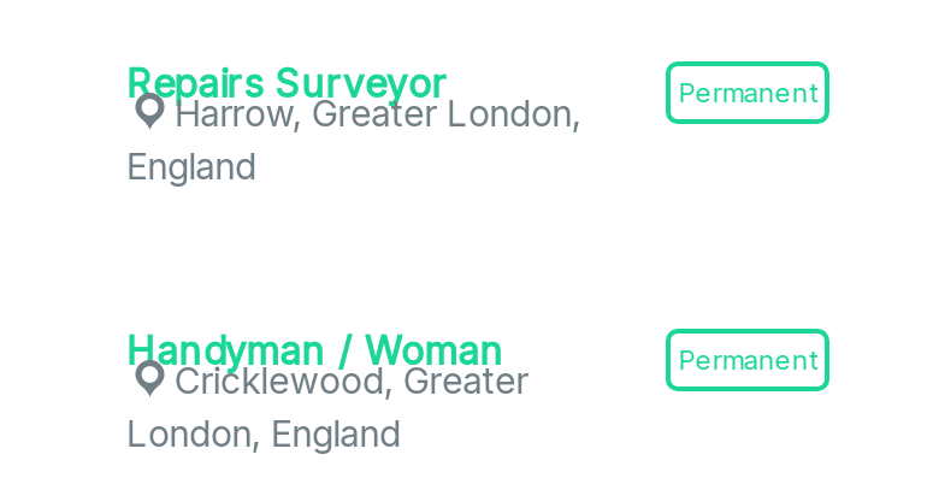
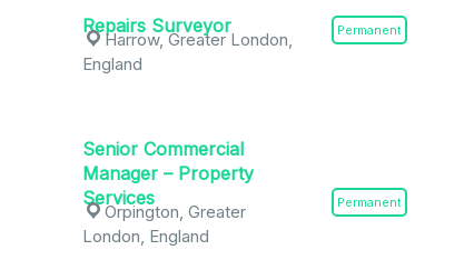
[126,326,504,374] Handyman / Woman -> [82,138,253,209] Senior Commercial | Manager – Property | Services
[174,358,528,403] Cricklewood, Greater -> [104,201,246,222] Orpington, Greater

